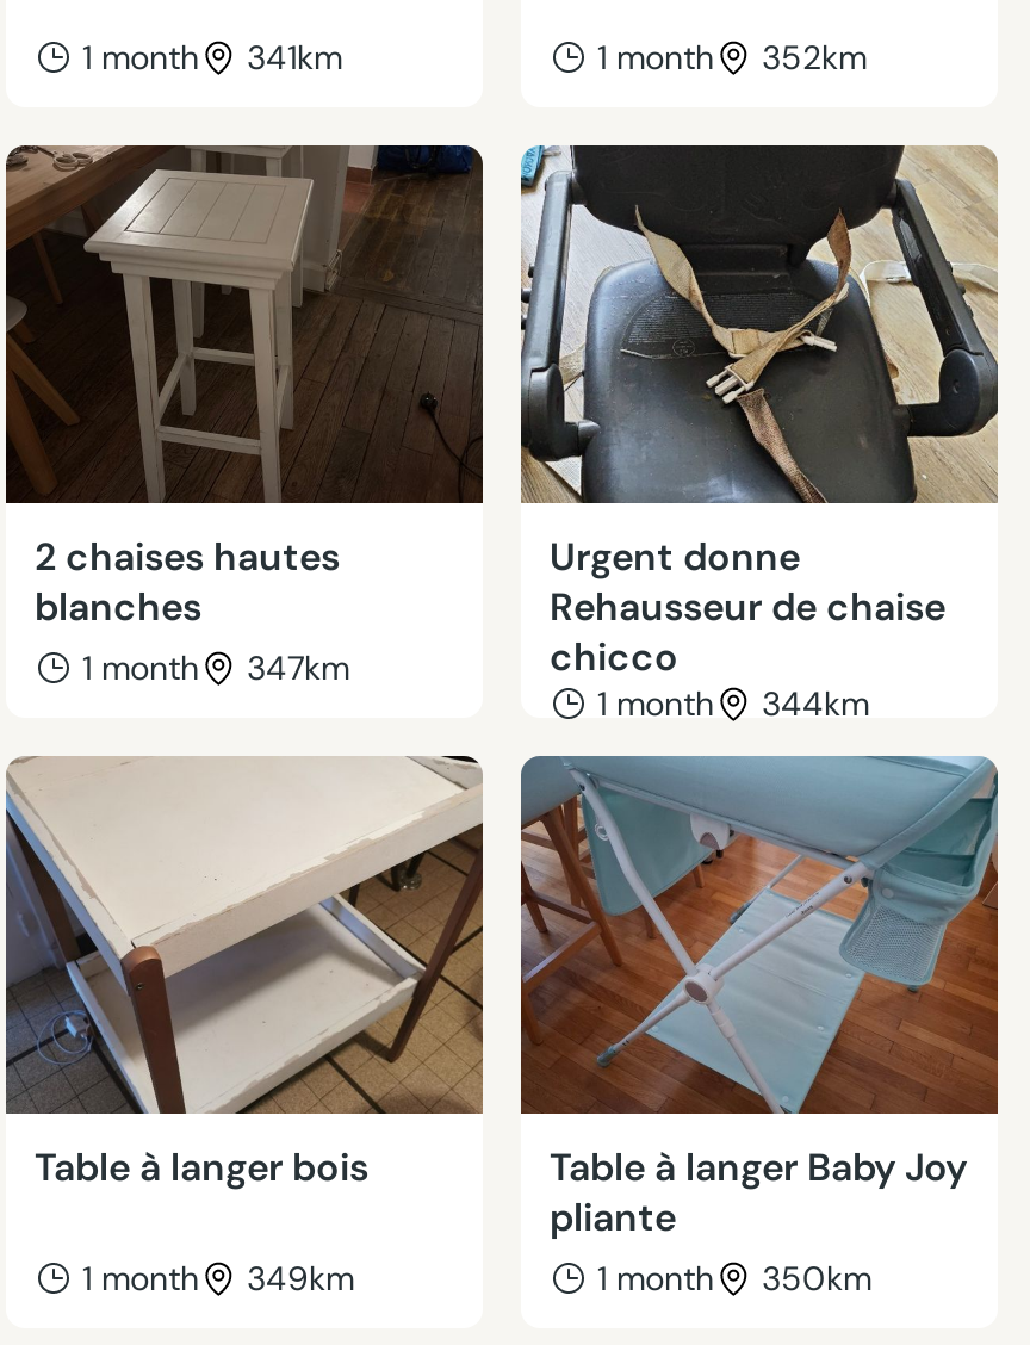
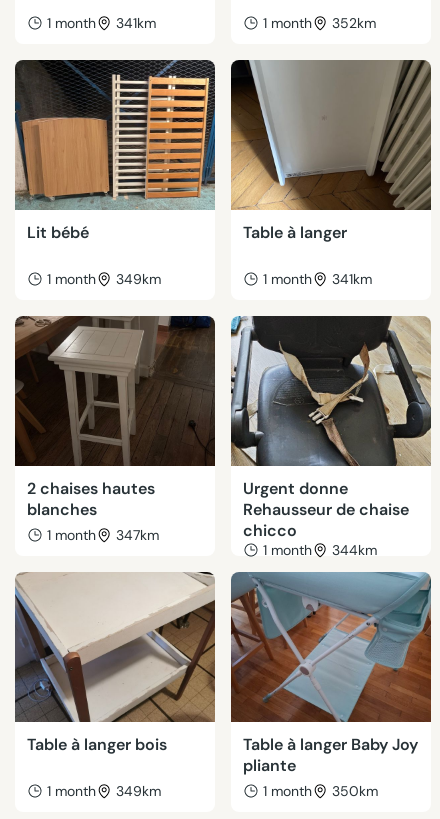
none -> [15,59,215,288] [image] | Lit bébé | 1 month | 349km
none -> [230,59,431,288] [image] | Table à langer | 1 month | 341km

